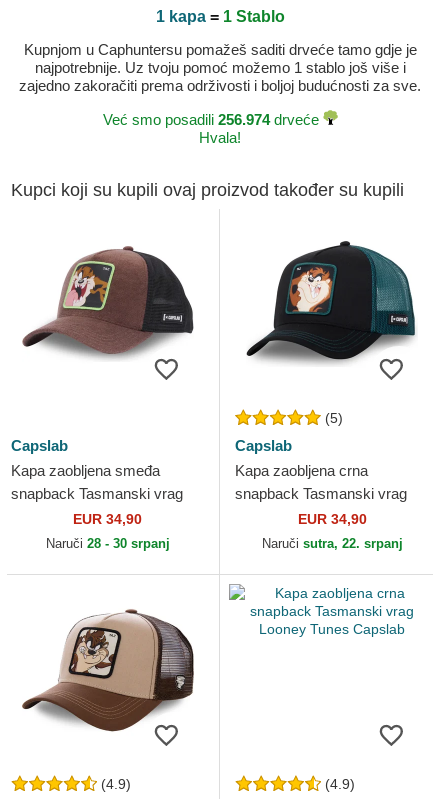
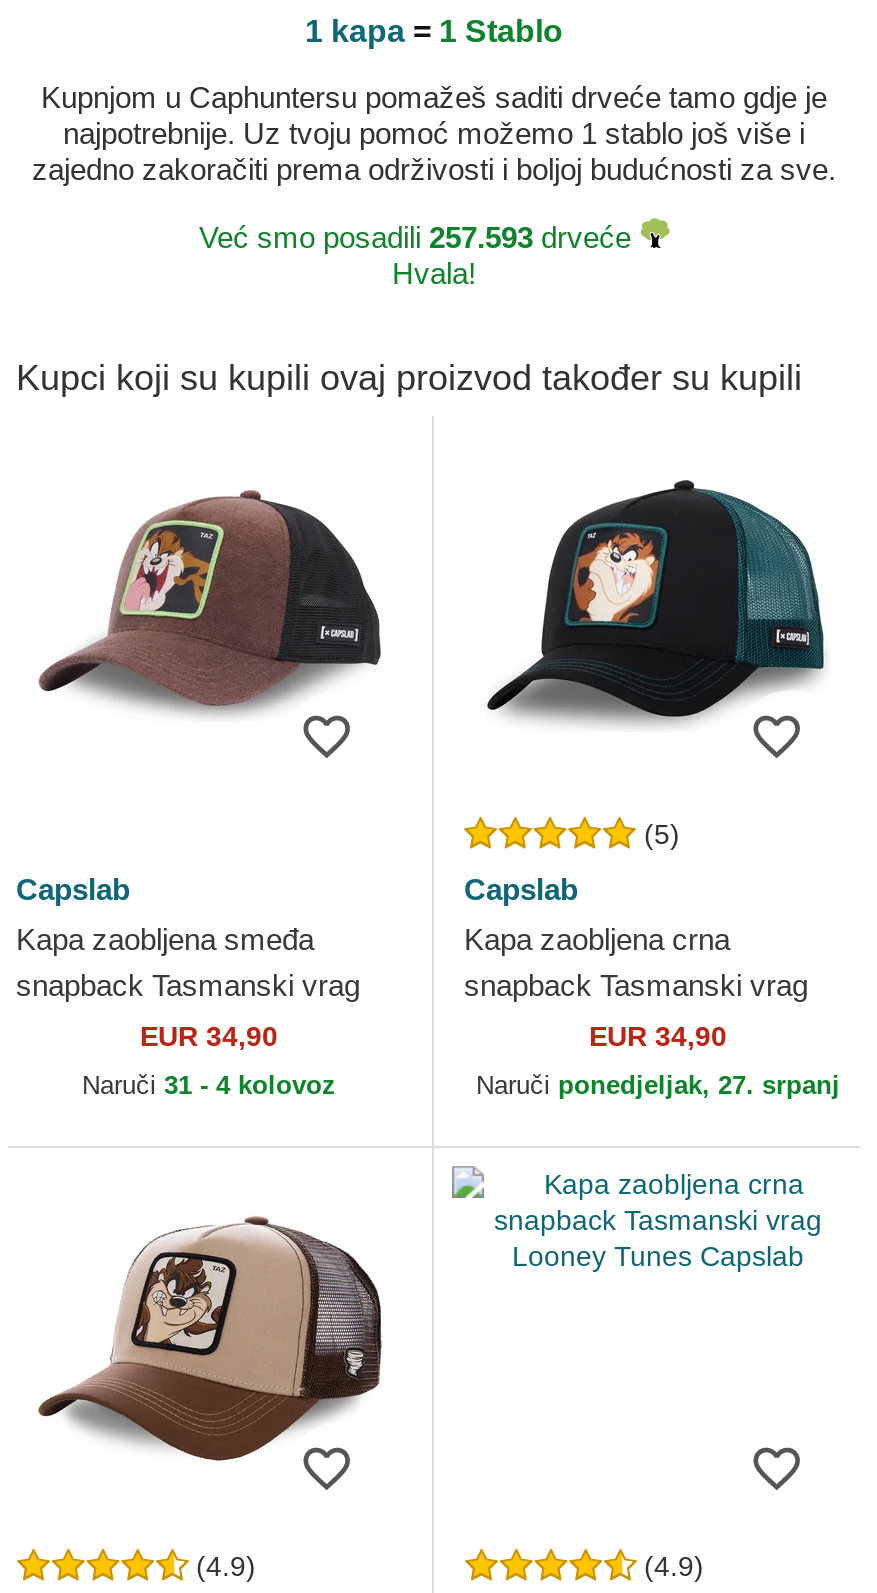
[102,111,322,128] Već smo posadili 256.974 drveće -> [199,221,639,255] Već smo posadili 257.593 drveće
[45,536,169,551] Naruči 28 - 30 srpanj -> [82,1071,336,1101] Naruči 31 - 4 kolovoz
[261,536,402,551] Naruči sutra, 22. srpanj -> [476,1071,840,1101] Naruči ponedjeljak, 27. srpanj

